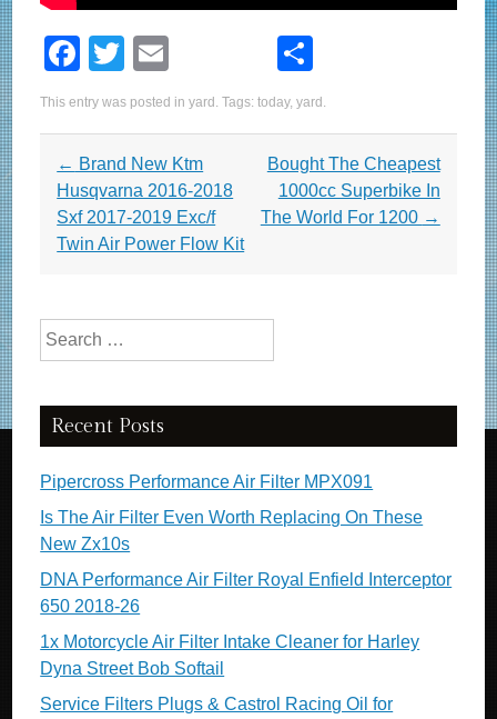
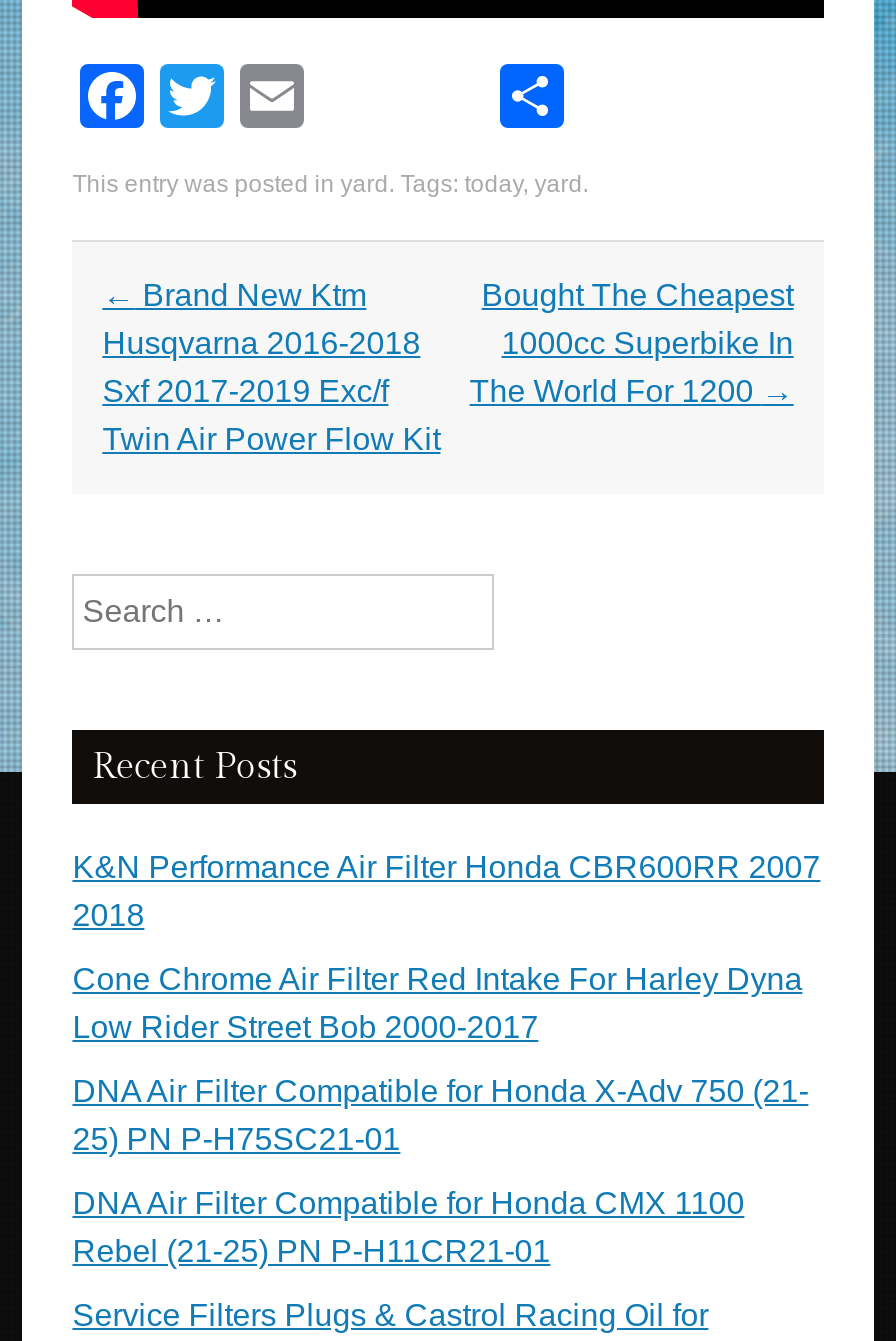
[40,472,373,491] Pipercross Performance Air Filter MPX091 -> [72,850,820,932] K&N Performance Air Filter Honda CBR600RR 2007 | 2018
[40,508,423,553] Is The Air Filter Even Worth Replacing On These | New Zx10s -> [72,962,802,1044] Cone Chrome Air Filter Red Intake For Harley Dyna | Low Rider Street Bob 2000-2017
[40,570,452,616] DNA Performance Air Filter Royal Enfield Interceptor | 650 2018-26 -> [72,1074,808,1156] DNA Air Filter Compatible for Honda X-Adv 750 (21- | 25) PN P-H75SC21-01
[40,632,420,678] 1x Motorcycle Air Filter Intake Cleaner for Harley | Dyna Street Bob Softail -> [72,1186,744,1268] DNA Air Filter Compatible for Honda CMX 1100 | Rebel (21-25) PN P-H11CR21-01

